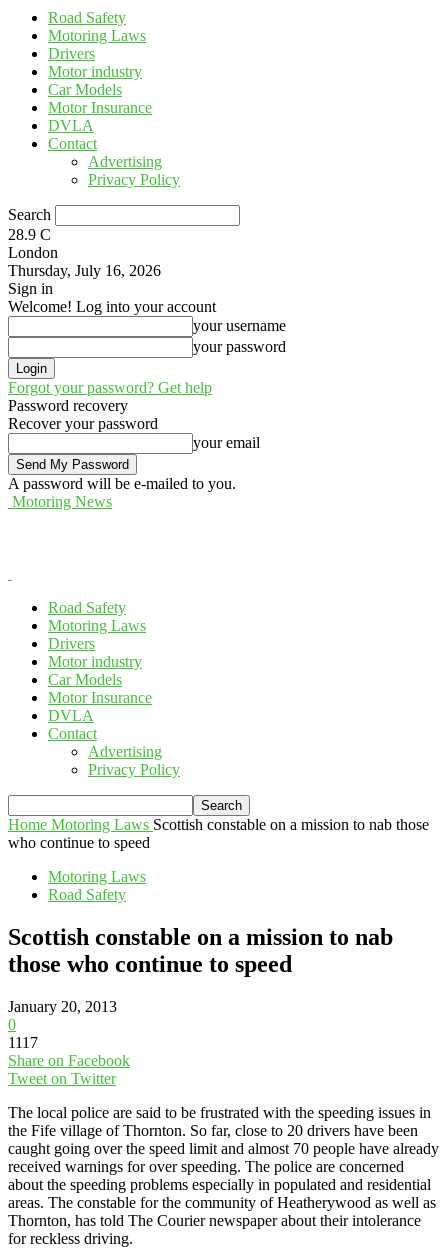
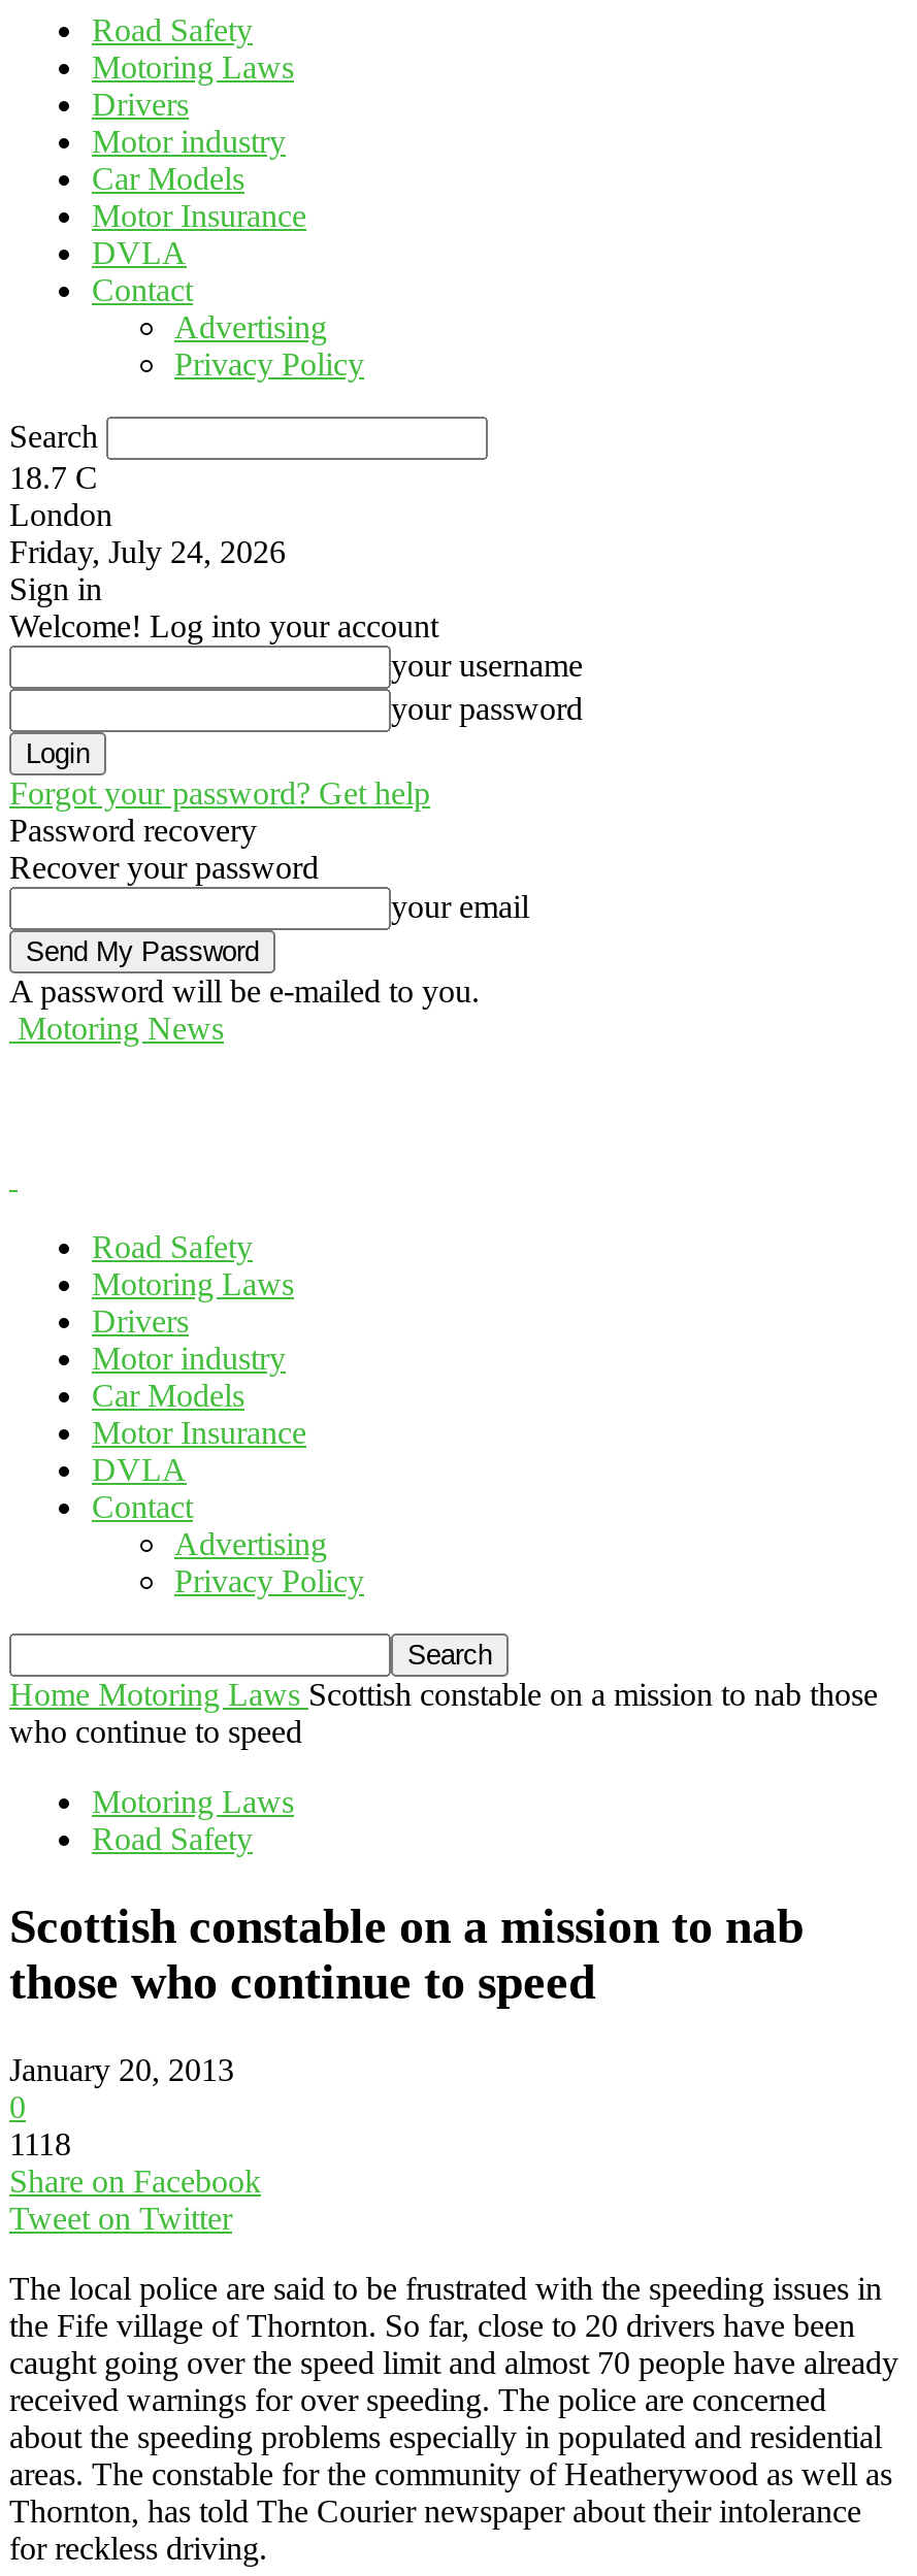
[8,226,51,243] 28.9 C -> [9,460,98,495] 18.7 C
[8,262,161,279] Thursday, July 16, 2026 -> [9,534,286,569] Friday, July 24, 2026
[8,1034,38,1051] 1117 -> [9,2126,71,2161] 1118

